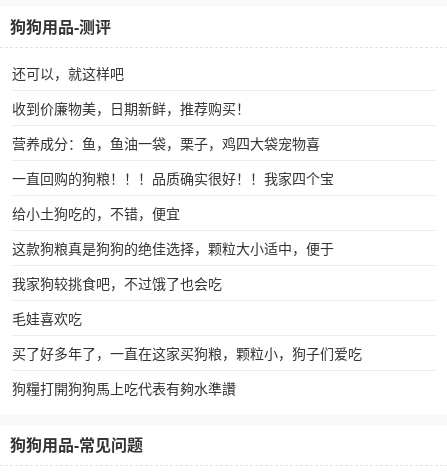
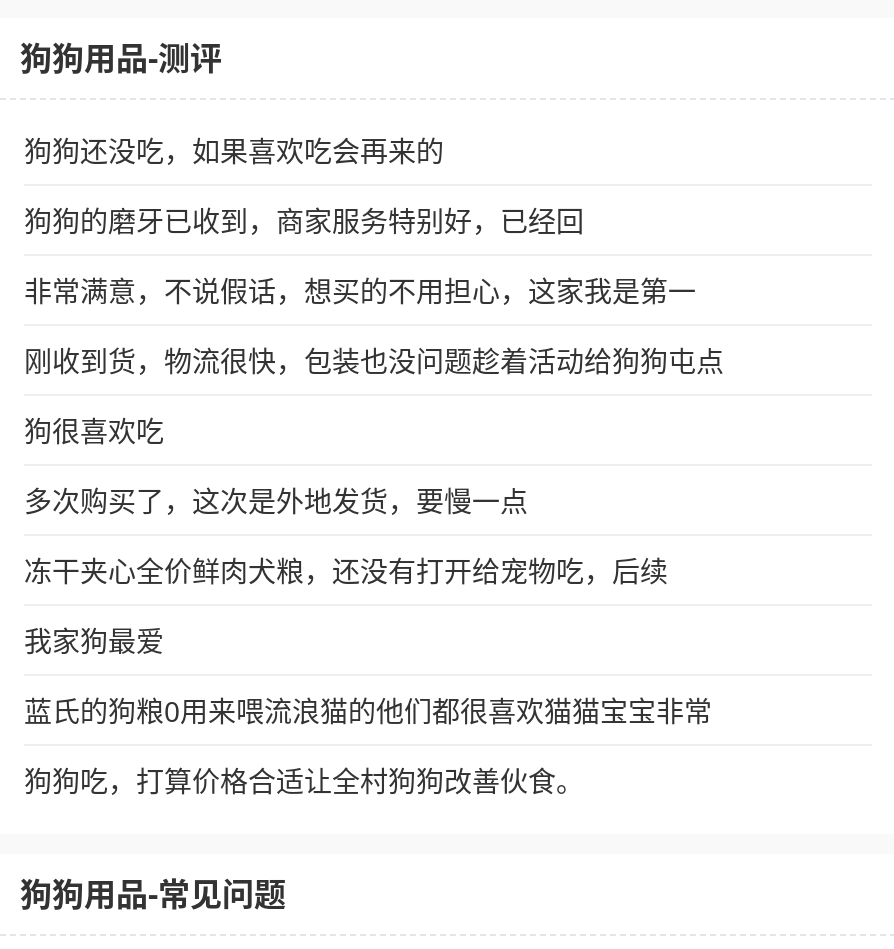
[12,64,124,83] 还可以，就这样吧 -> [24,133,444,171] 狗狗还没吃，如果喜欢吃会再来的
[12,99,250,118] 收到价廉物美，日期新鲜，推荐购买！ -> [24,203,584,241] 狗狗的磨牙已收到，商家服务特别好，已经回
[12,134,320,153] 营养成分：鱼，鱼油一袋，栗子，鸡四大袋宠物喜 -> [24,273,696,311] 非常满意，不说假话，想买的不用担心，这家我是第一
[12,169,334,188] 一直回购的狗粮！！！品质确实很好！！我家四个宝 -> [24,343,724,381] 刚收到货，物流很快，包装也没问题趁着活动给狗狗屯点
[12,204,180,223] 给小土狗吃的，不错，便宜 -> [24,413,164,451] 狗很喜欢吃
[12,239,334,258] 这款狗粮真是狗狗的绝佳选择，颗粒大小适中，便于 -> [24,483,528,521] 多次购买了，这次是外地发货，要慢一点
[12,274,222,293] 我家狗较挑食吧，不过饿了也会吃 -> [24,553,668,591] 冻干夹心全价鲜肉犬粮，还没有打开给宠物吃，后续
[12,309,82,328] 毛娃喜欢吃 -> [24,623,164,661] 我家狗最爱
[12,344,362,363] 买了好多年了，一直在这家买狗粮，颗粒小，狗子们爱吃 -> [24,693,712,731] 蓝氏的狗粮0用来喂流浪猫的他们都很喜欢猫猫宝宝非常
[12,379,236,398] 狗糧打開狗狗馬上吃代表有夠水準讚 -> [24,763,584,801] 狗狗吃，打算价格合适让全村狗狗改善伙食。

